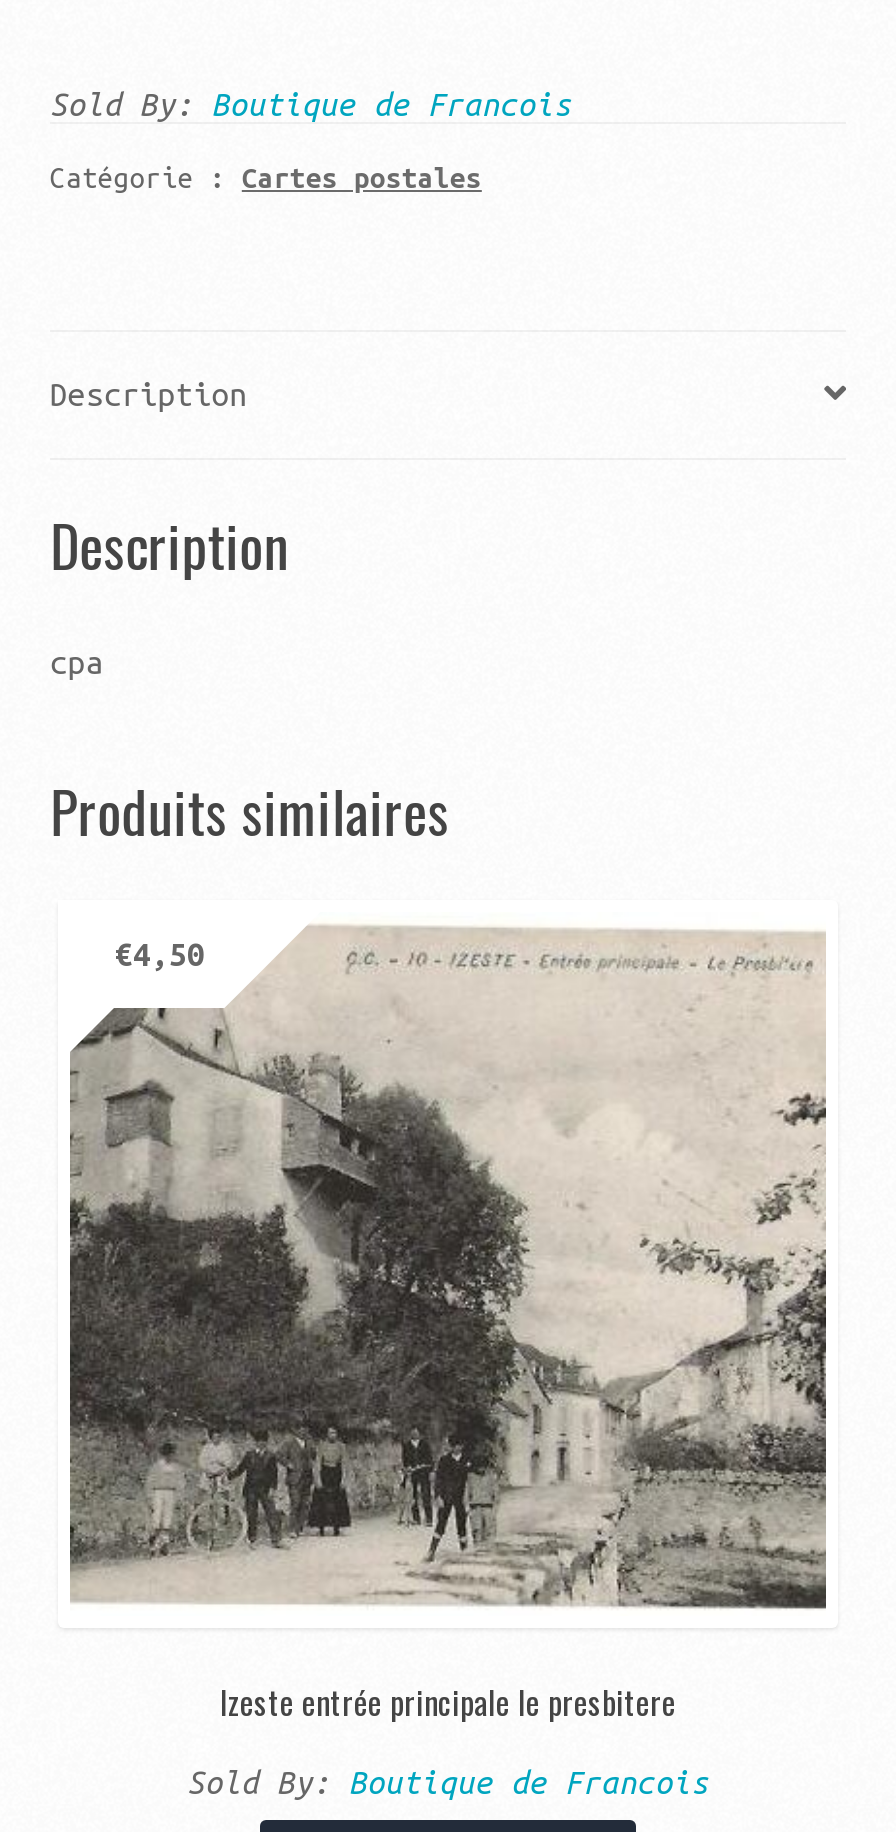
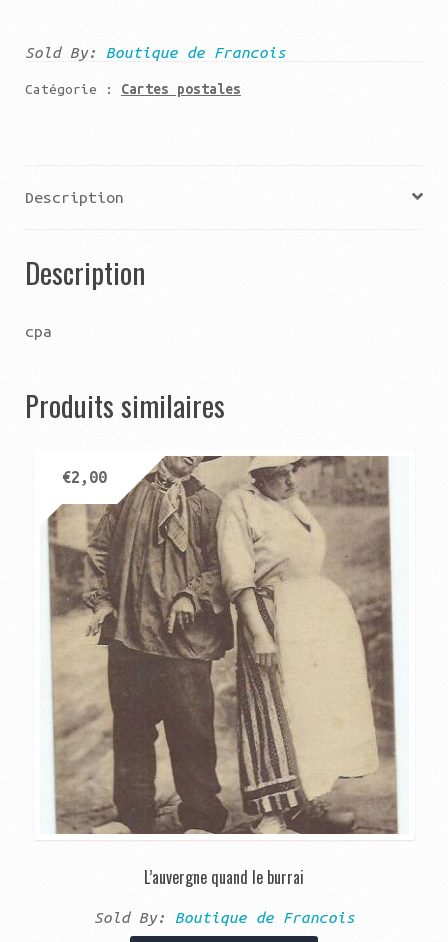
[68,912,828,1616] [image] | €4,50 -> [35,455,413,835] [image] | €2,00
[220,1679,676,1727] Izeste entrée principale le presbitere -> [144,865,304,889] L’auvergne quand le burrai

